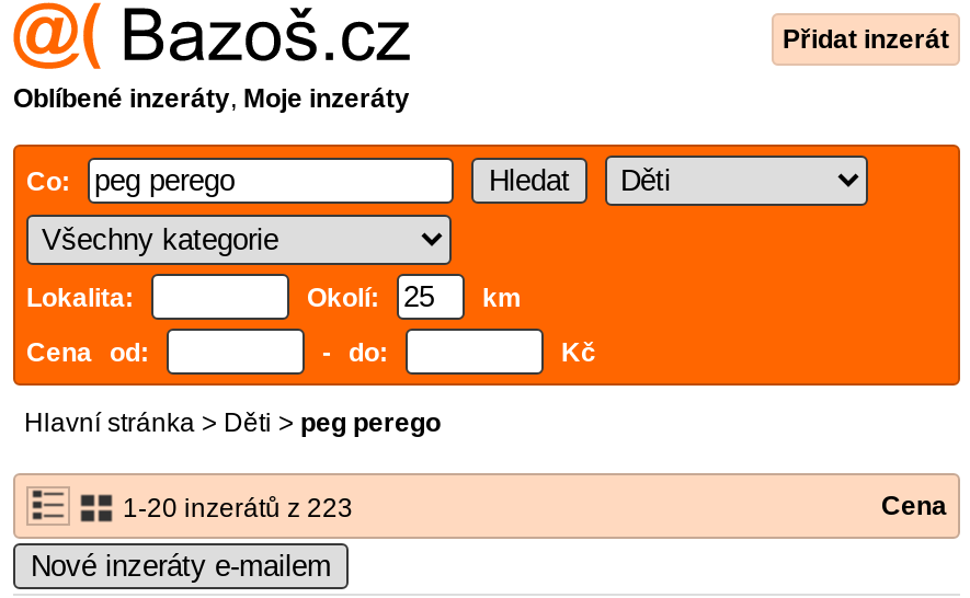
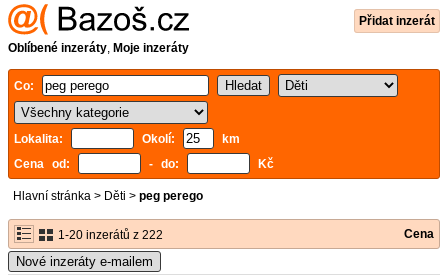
[116,493,353,524] 1-20 inzerátů z 223 -> [55,228,163,242] 1-20 inzerátů z 222

